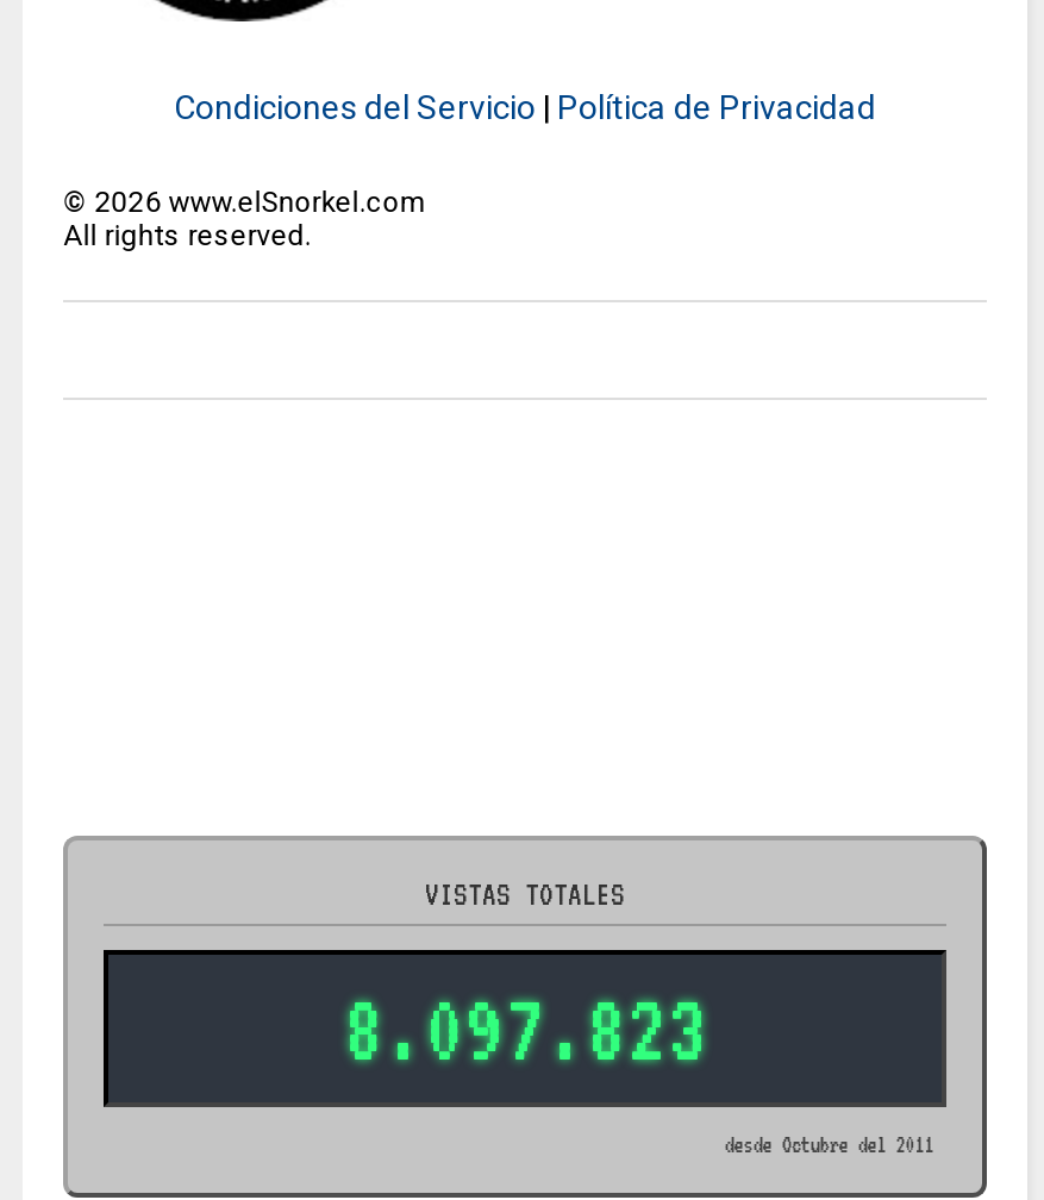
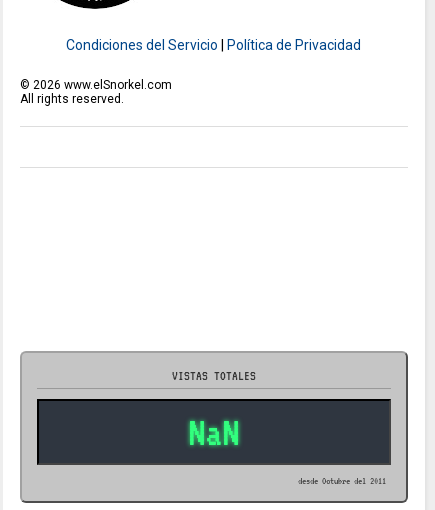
[343,978,707,1078] 8.097.823 -> [188,411,239,453] NaN

